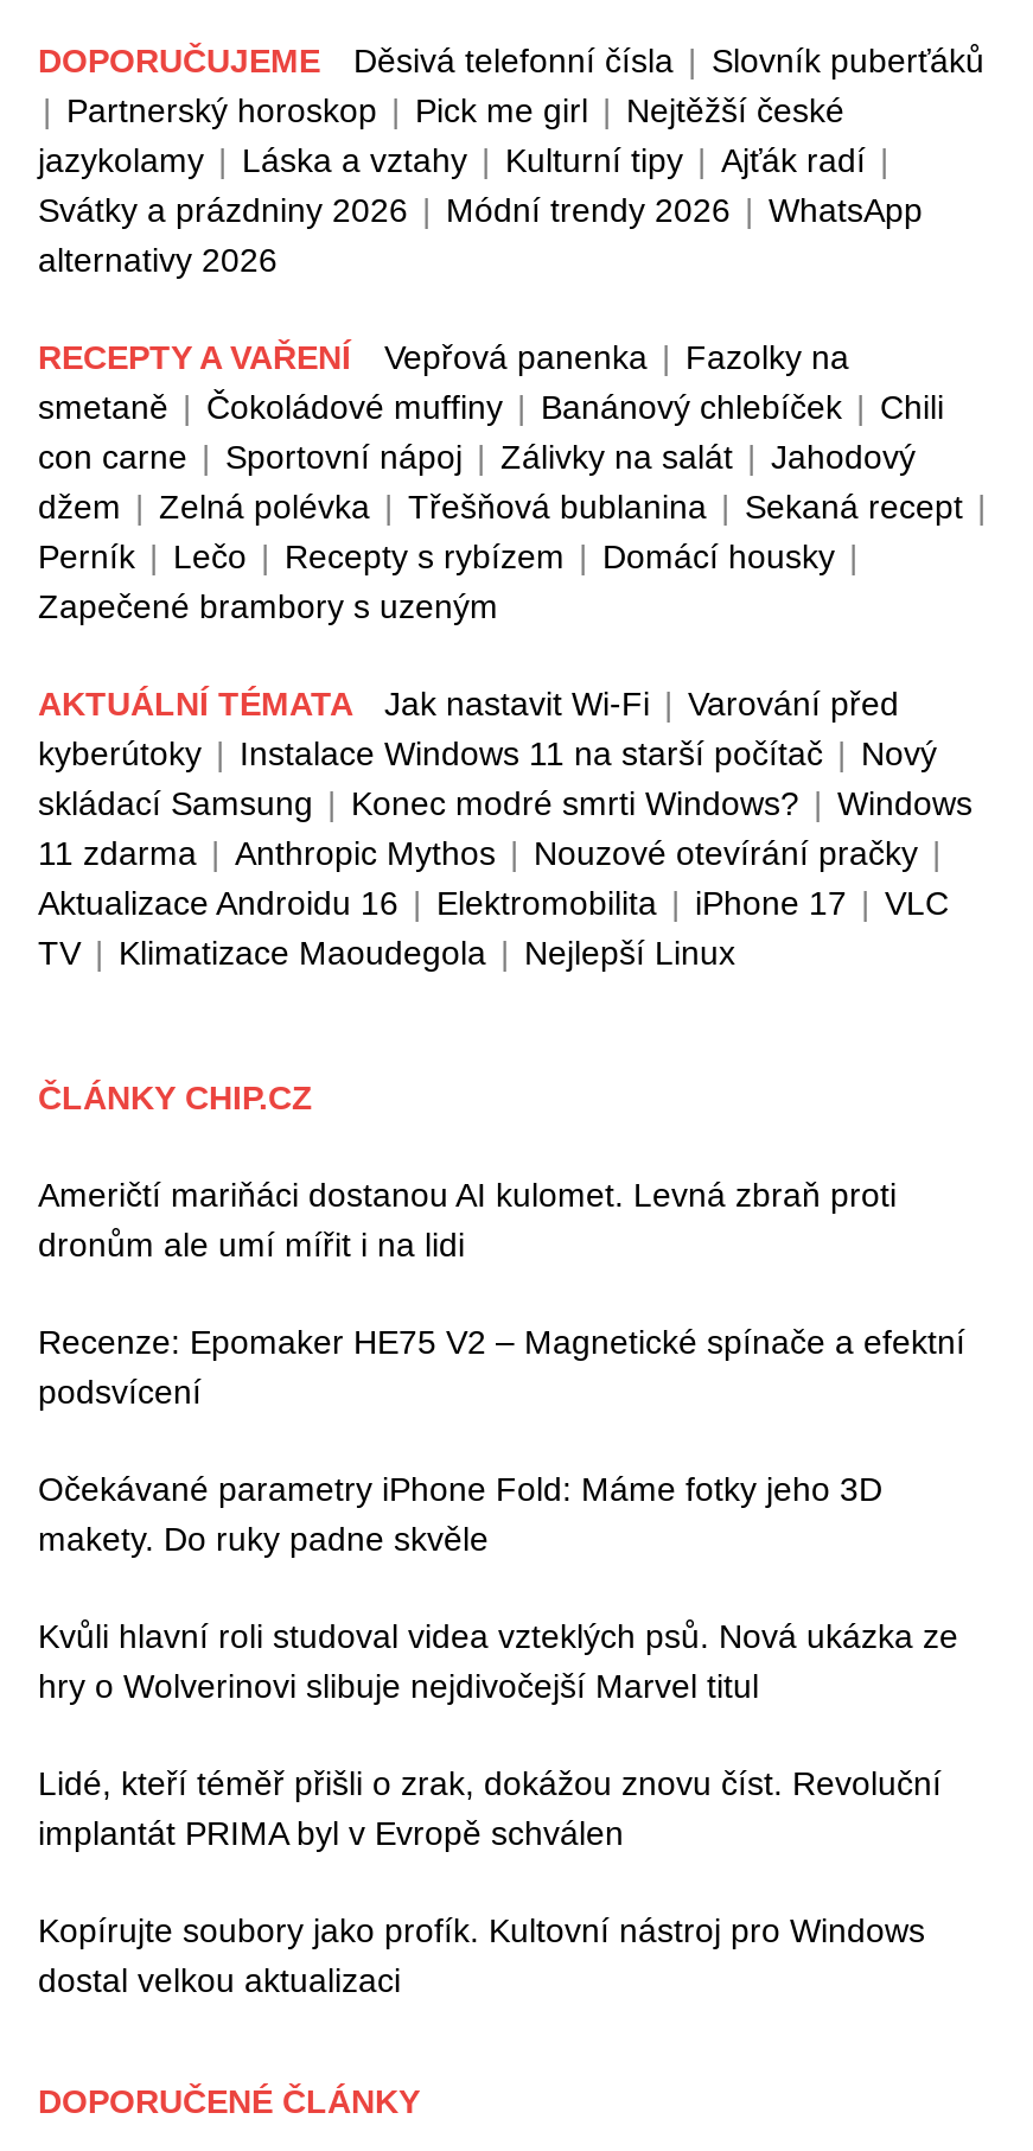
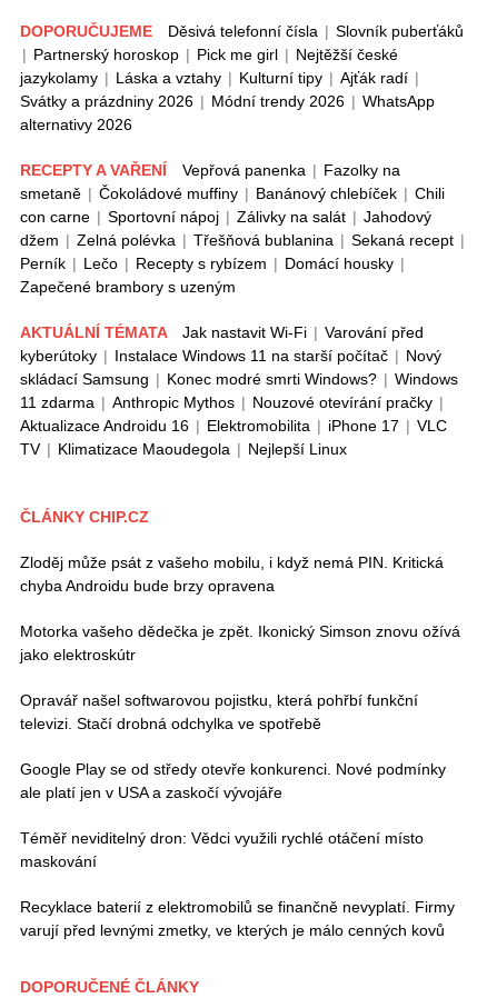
[38,1176,897,1264] Američtí mariňáci dostanou AI kulomet. Levná zbraň proti | dronům ale umí mířit i na lidi -> [20,554,444,595] Zloděj může psát z vašeho mobilu, i když nemá PIN. Kritická | chyba Androidu bude brzy opravena
[38,1323,965,1411] Recenze: Epomaker HE75 V2 – Magnetické spínače a efektní | podsvícení -> [20,623,460,664] Motorka vašeho dědečka je zpět. Ikonický Simson znovu ožívá | jako elektroskútr
[38,1470,882,1558] Očekávané parametry iPhone Fold: Máme fotky jeho 3D | makety. Do ruky padne skvěle -> [20,691,418,733] Opravář našel softwarovou pojistku, která pohřbí funkční | televizi. Stačí drobná odchylka ve spotřebě
[38,1618,958,1705] Kvůli hlavní roli studoval videa vzteklých psů. Nová ukázka ze | hry o Wolverinovi slibuje nejdivočejší Marvel titul -> [20,760,446,802] Google Play se od středy otevře konkurenci. Nové podmínky | ale platí jen v USA a zaskočí vývojáře
[38,1765,942,1852] Lidé, kteří téměř přišli o zrak, dokážou znovu číst. Revoluční | implantát PRIMA byl v Evropě schválen -> [20,829,424,870] Téměř neviditelný dron: Vědci využili rychlé otáčení místo | maskování
[38,1912,925,2000] Kopírujte soubory jako profík. Kultovní nástroj pro Windows | dostal velkou aktualizaci -> [20,898,455,939] Recyklace baterií z elektromobilů se finančně nevyplatí. Firmy | varují před levnými zmetky, ve kterých je málo cenných kovů

